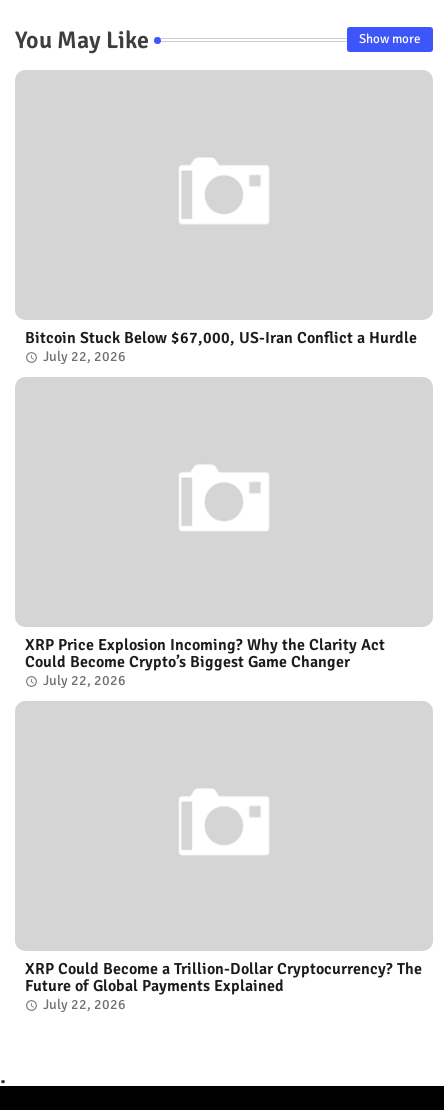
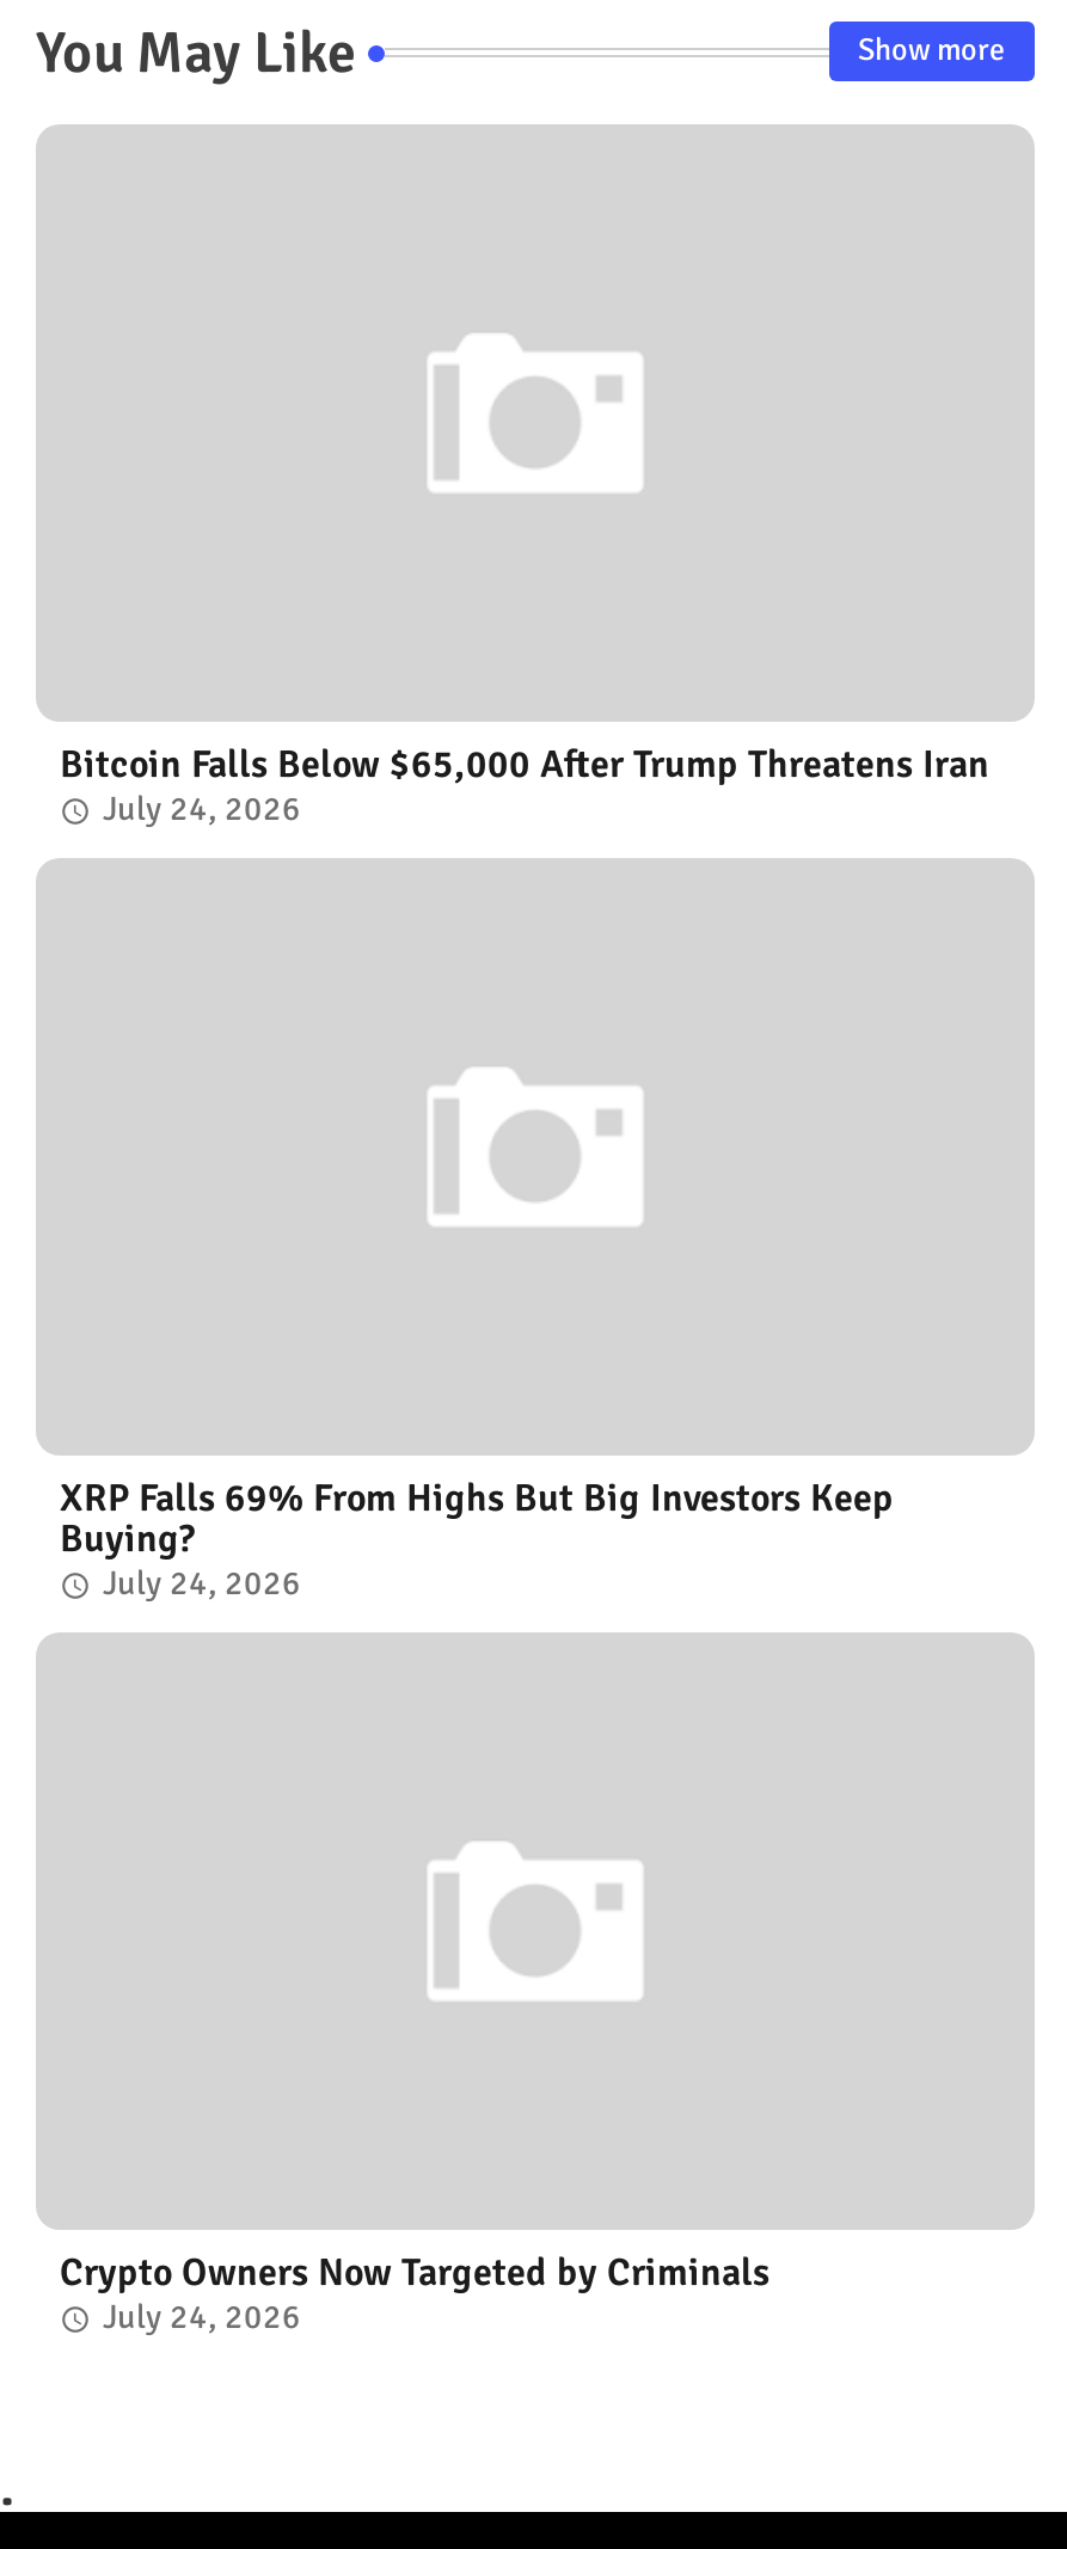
[25,328,417,365] Bitcoin Stuck Below $67,000, US-Iran Conflict a Hurdle | July 22, 2026 -> [60,740,989,829] Bitcoin Falls Below $65,000 After Trump Threatens Iran | July 24, 2026
[25,635,385,689] XRP Price Explosion Incoming? Why the Clarity Act | Could Become Crypto’s Biggest Game Changer | July 22, 2026 -> [60,1474,894,1603] XRP Falls 69% From Highs But Big Investors Keep | Buying? | July 24, 2026
[25,959,422,1013] XRP Could Become a Trillion-Dollar Cryptocurrency? The | Future of Global Payments Explained | July 22, 2026 -> [60,2249,769,2337] Crypto Owners Now Targeted by Criminals | July 24, 2026

